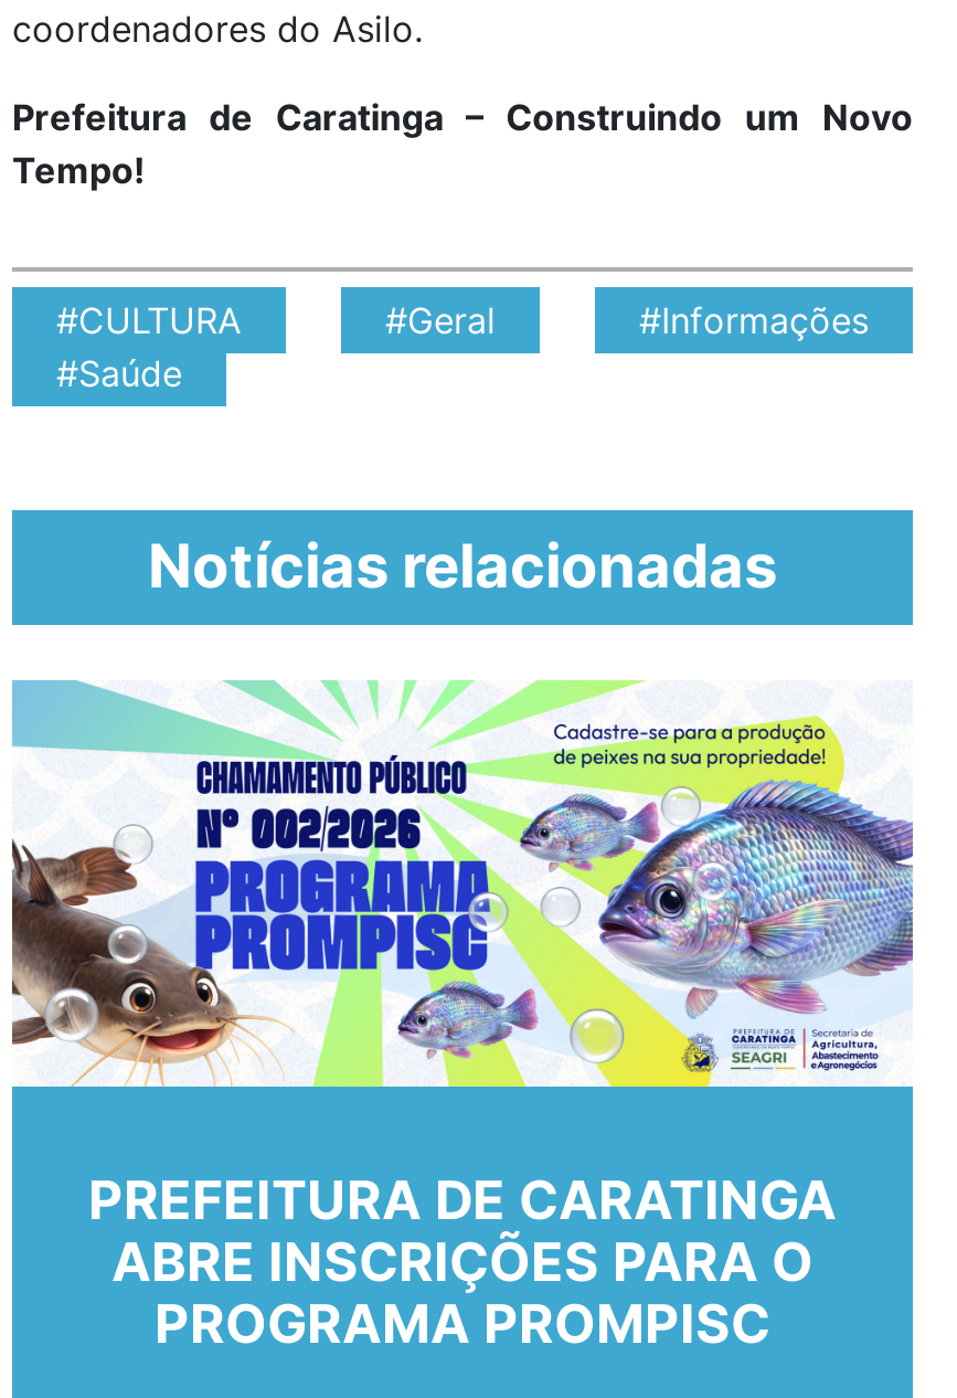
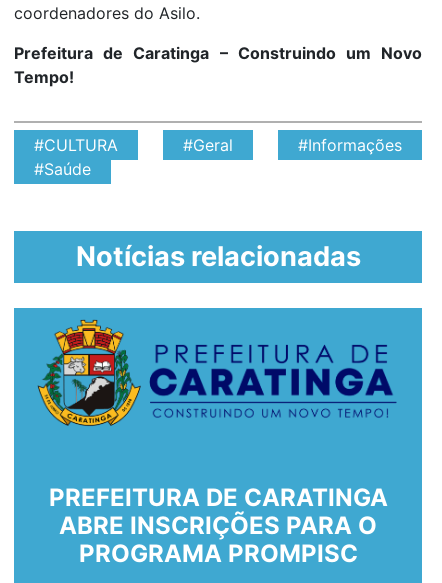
[10,678,915,1091] [image] -> [13,307,423,447] [image]

